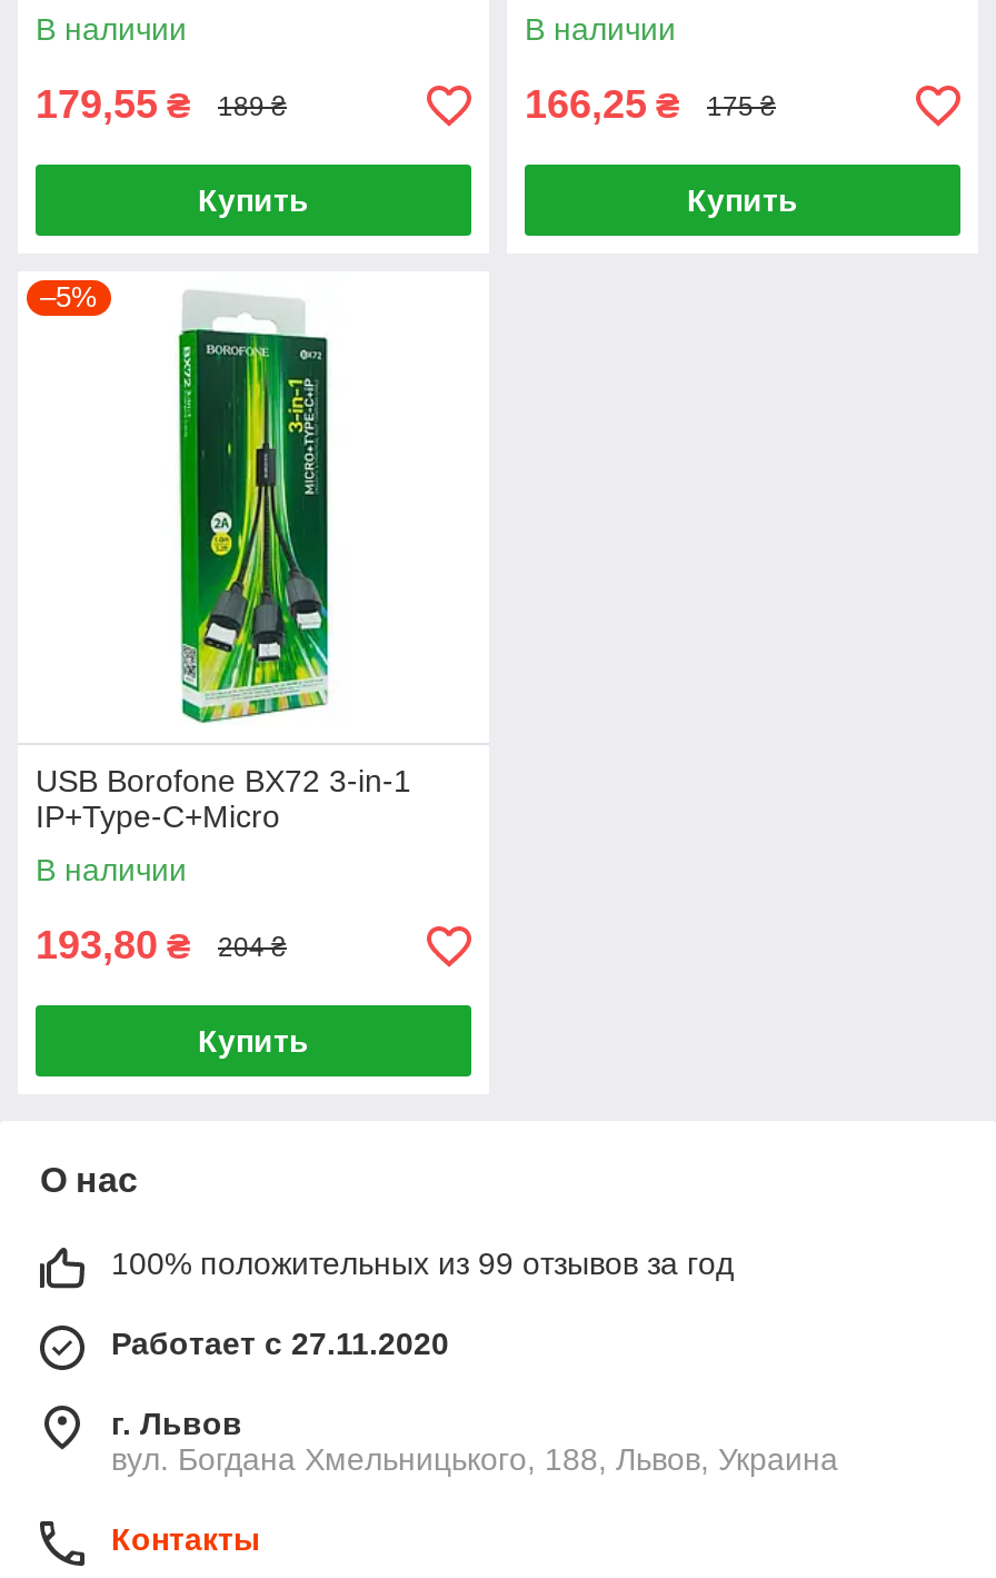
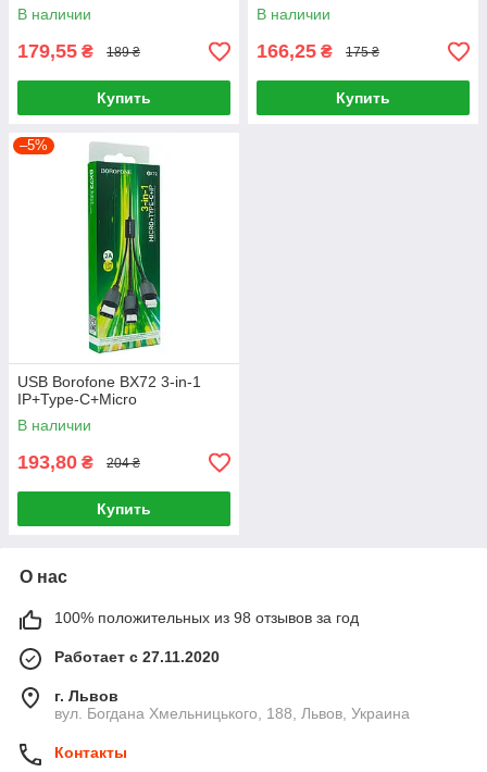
[111,1246,734,1282] 100% положительных из 99 отзывов за год -> [54,609,359,627] 100% положительных из 98 отзывов за год

